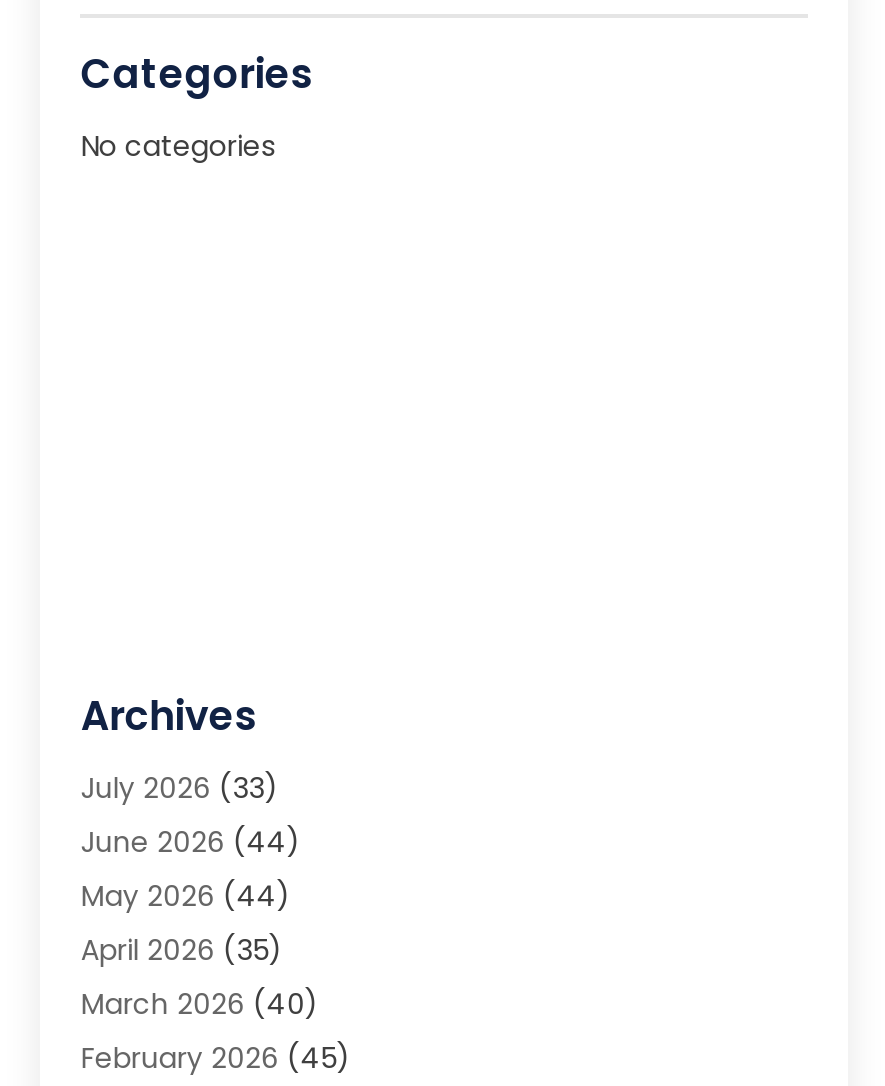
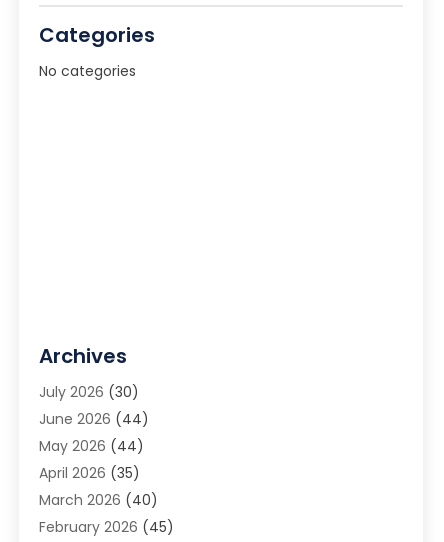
[81,767,279,807] July 2026 (33) -> [39,382,139,402] July 2026 (30)

